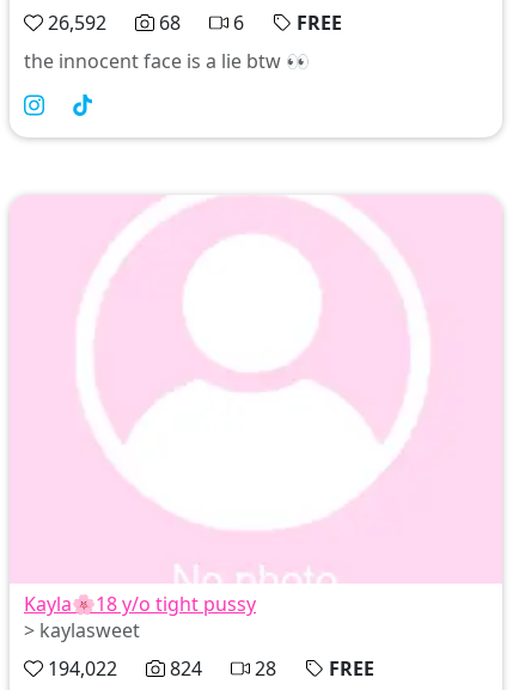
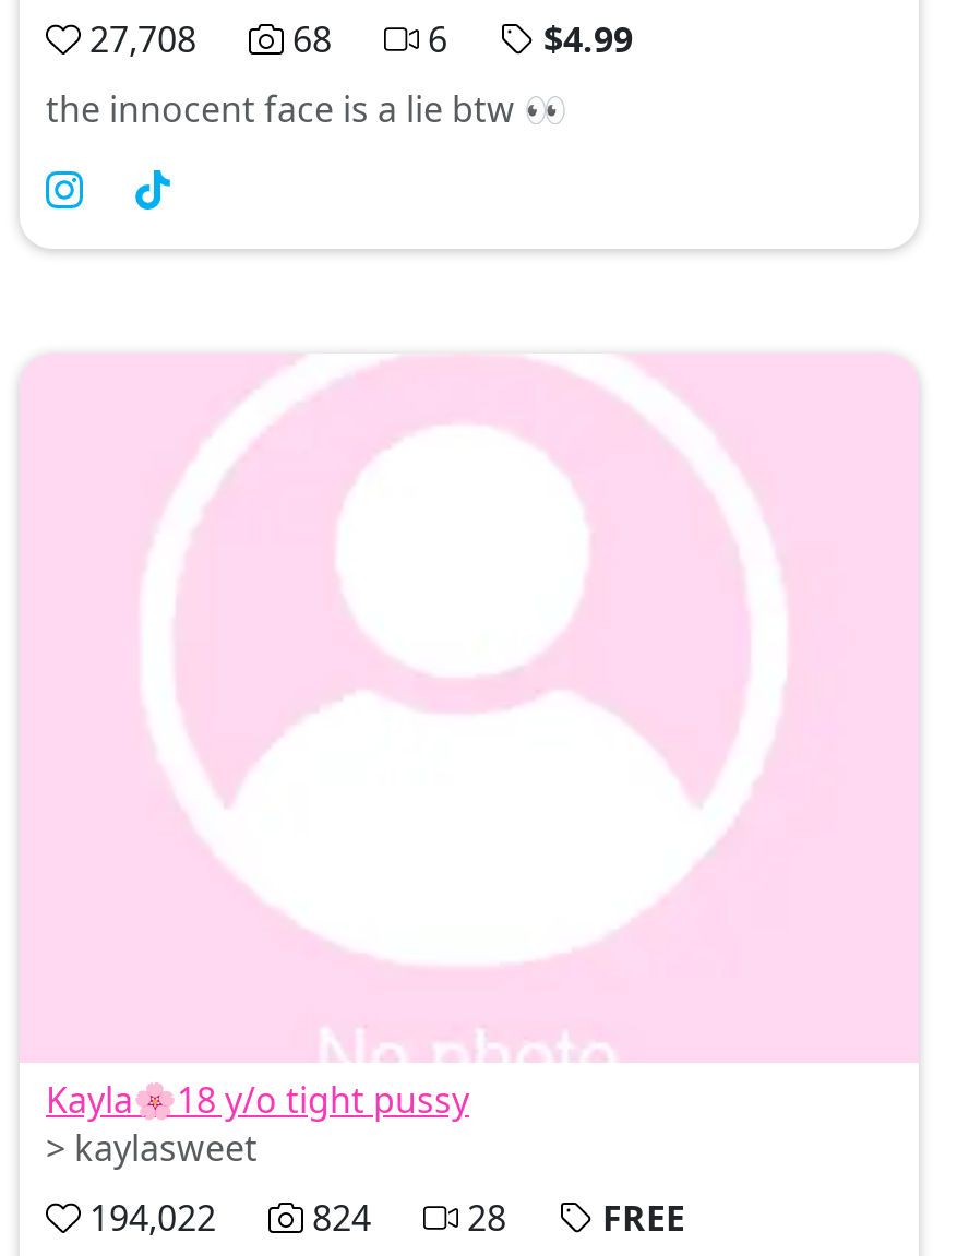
[43,9,106,35] 26,592 -> [81,14,196,62] 27,708
[297,9,342,35] FREE -> [543,14,633,62] $4.99

